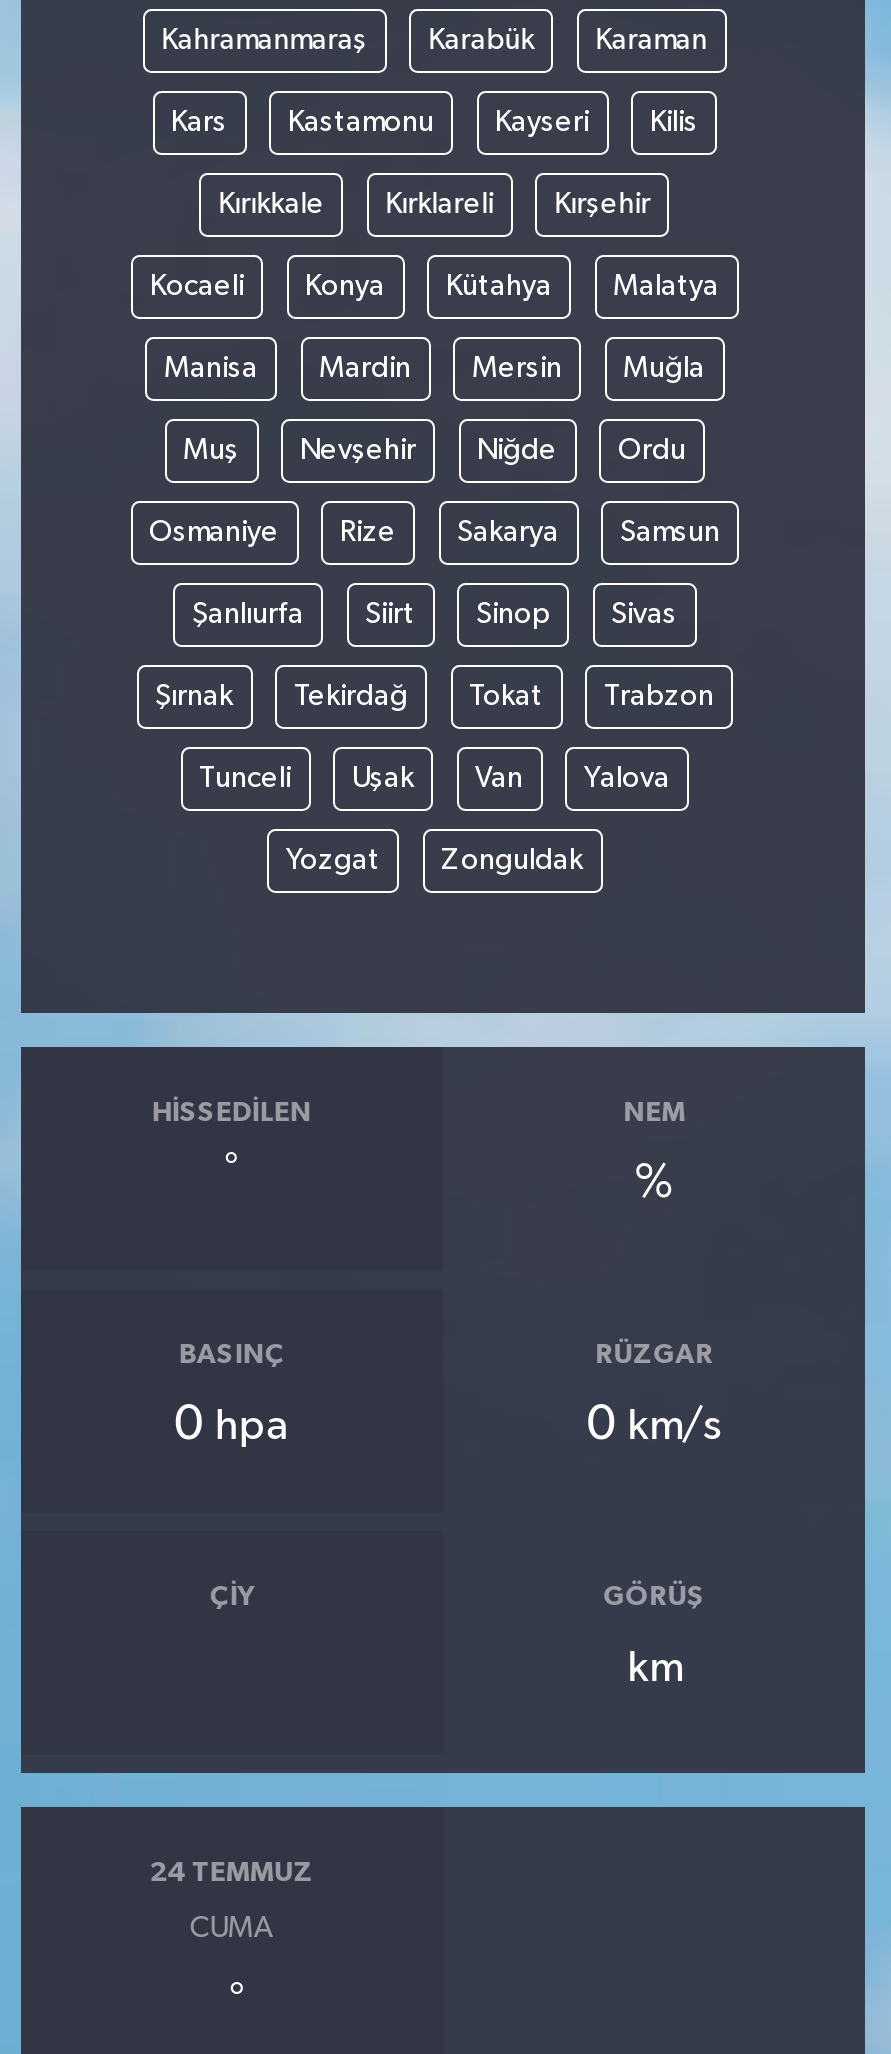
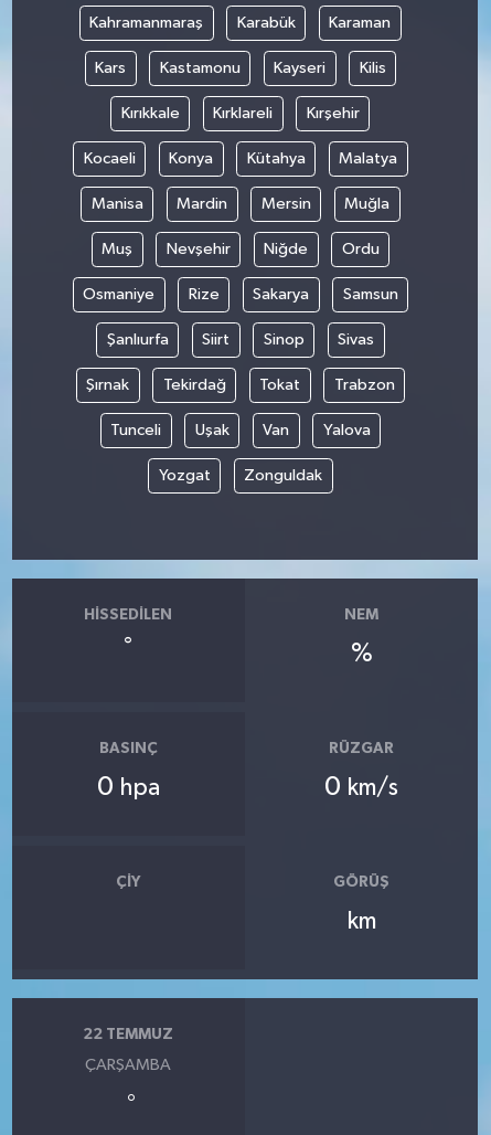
[150,1860,314,1888] 24 TEMMUZ -> [83,1027,174,1043] 22 TEMMUZ
[190,1913,274,1943] CUMA -> [85,1056,171,1073] ÇARŞAMBA

